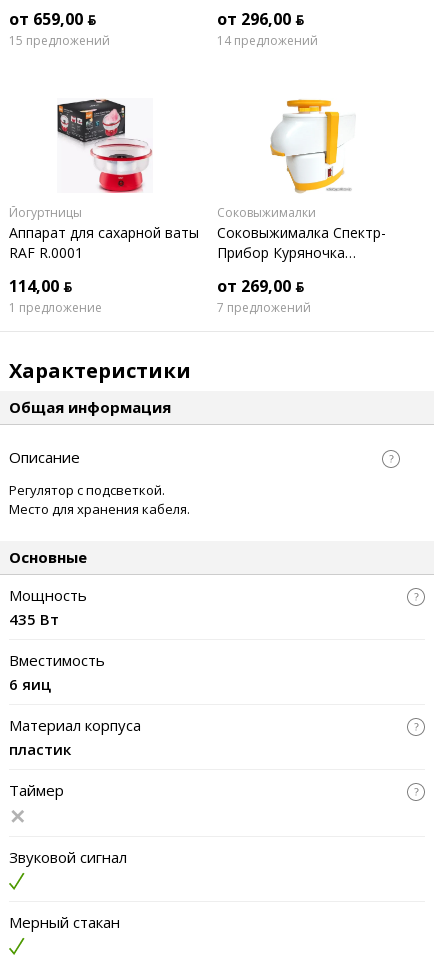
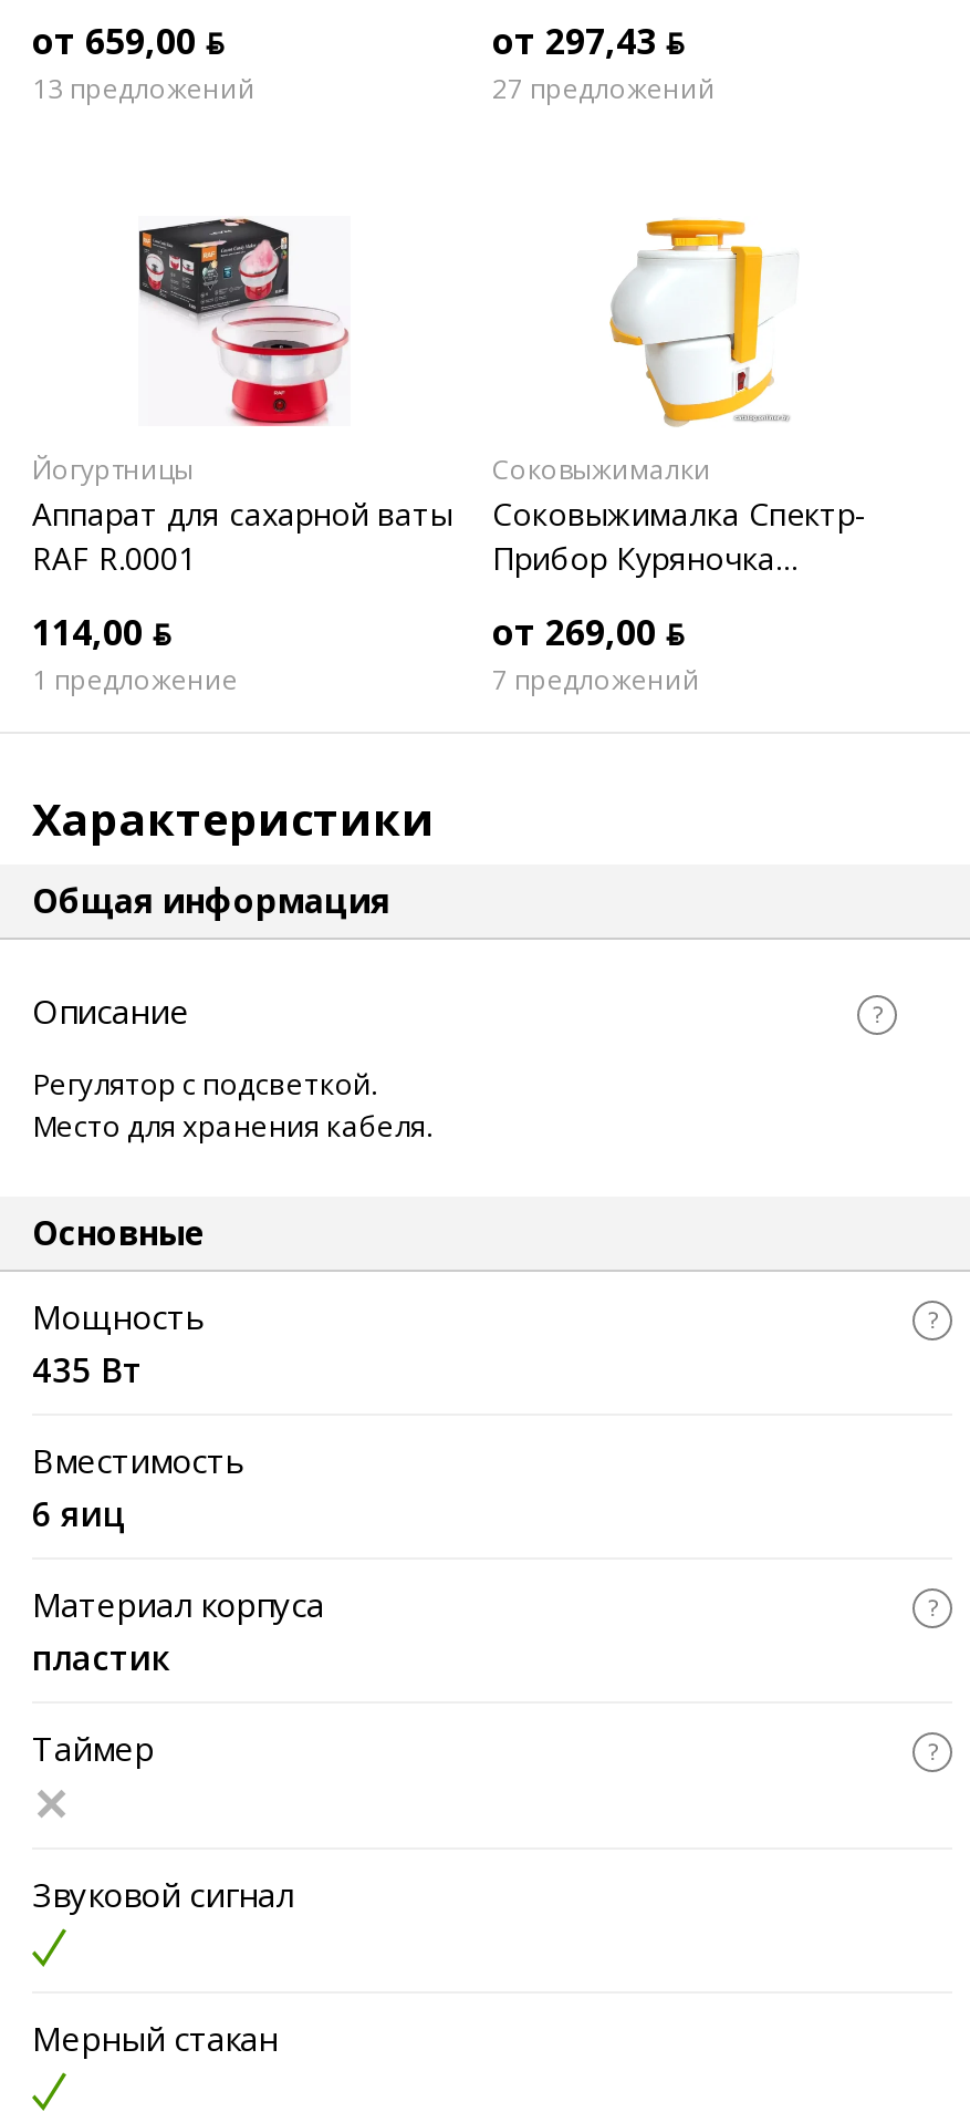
[217,8,304,30] от 296,00 ƃ -> [492,16,685,65] от 297,43 ƃ
[9,32,110,49] 15 предложений -> [32,69,255,107] 13 предложений
[217,32,318,49] 14 предложений -> [492,69,716,107] 27 предложений

